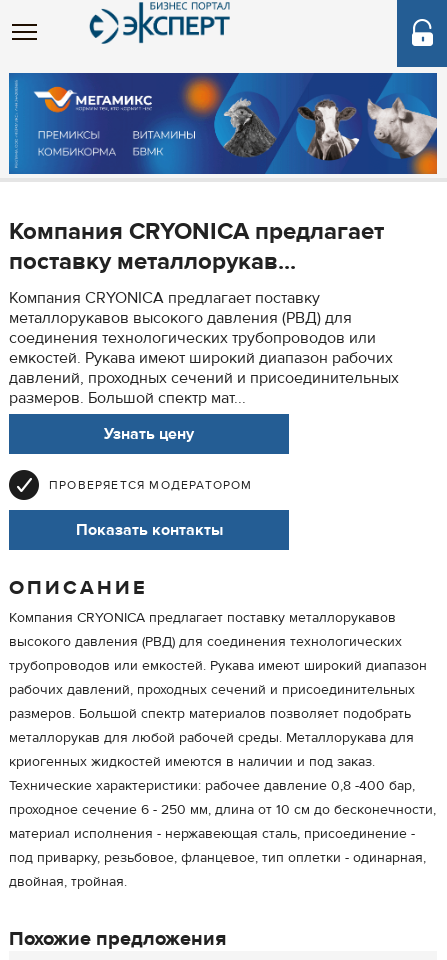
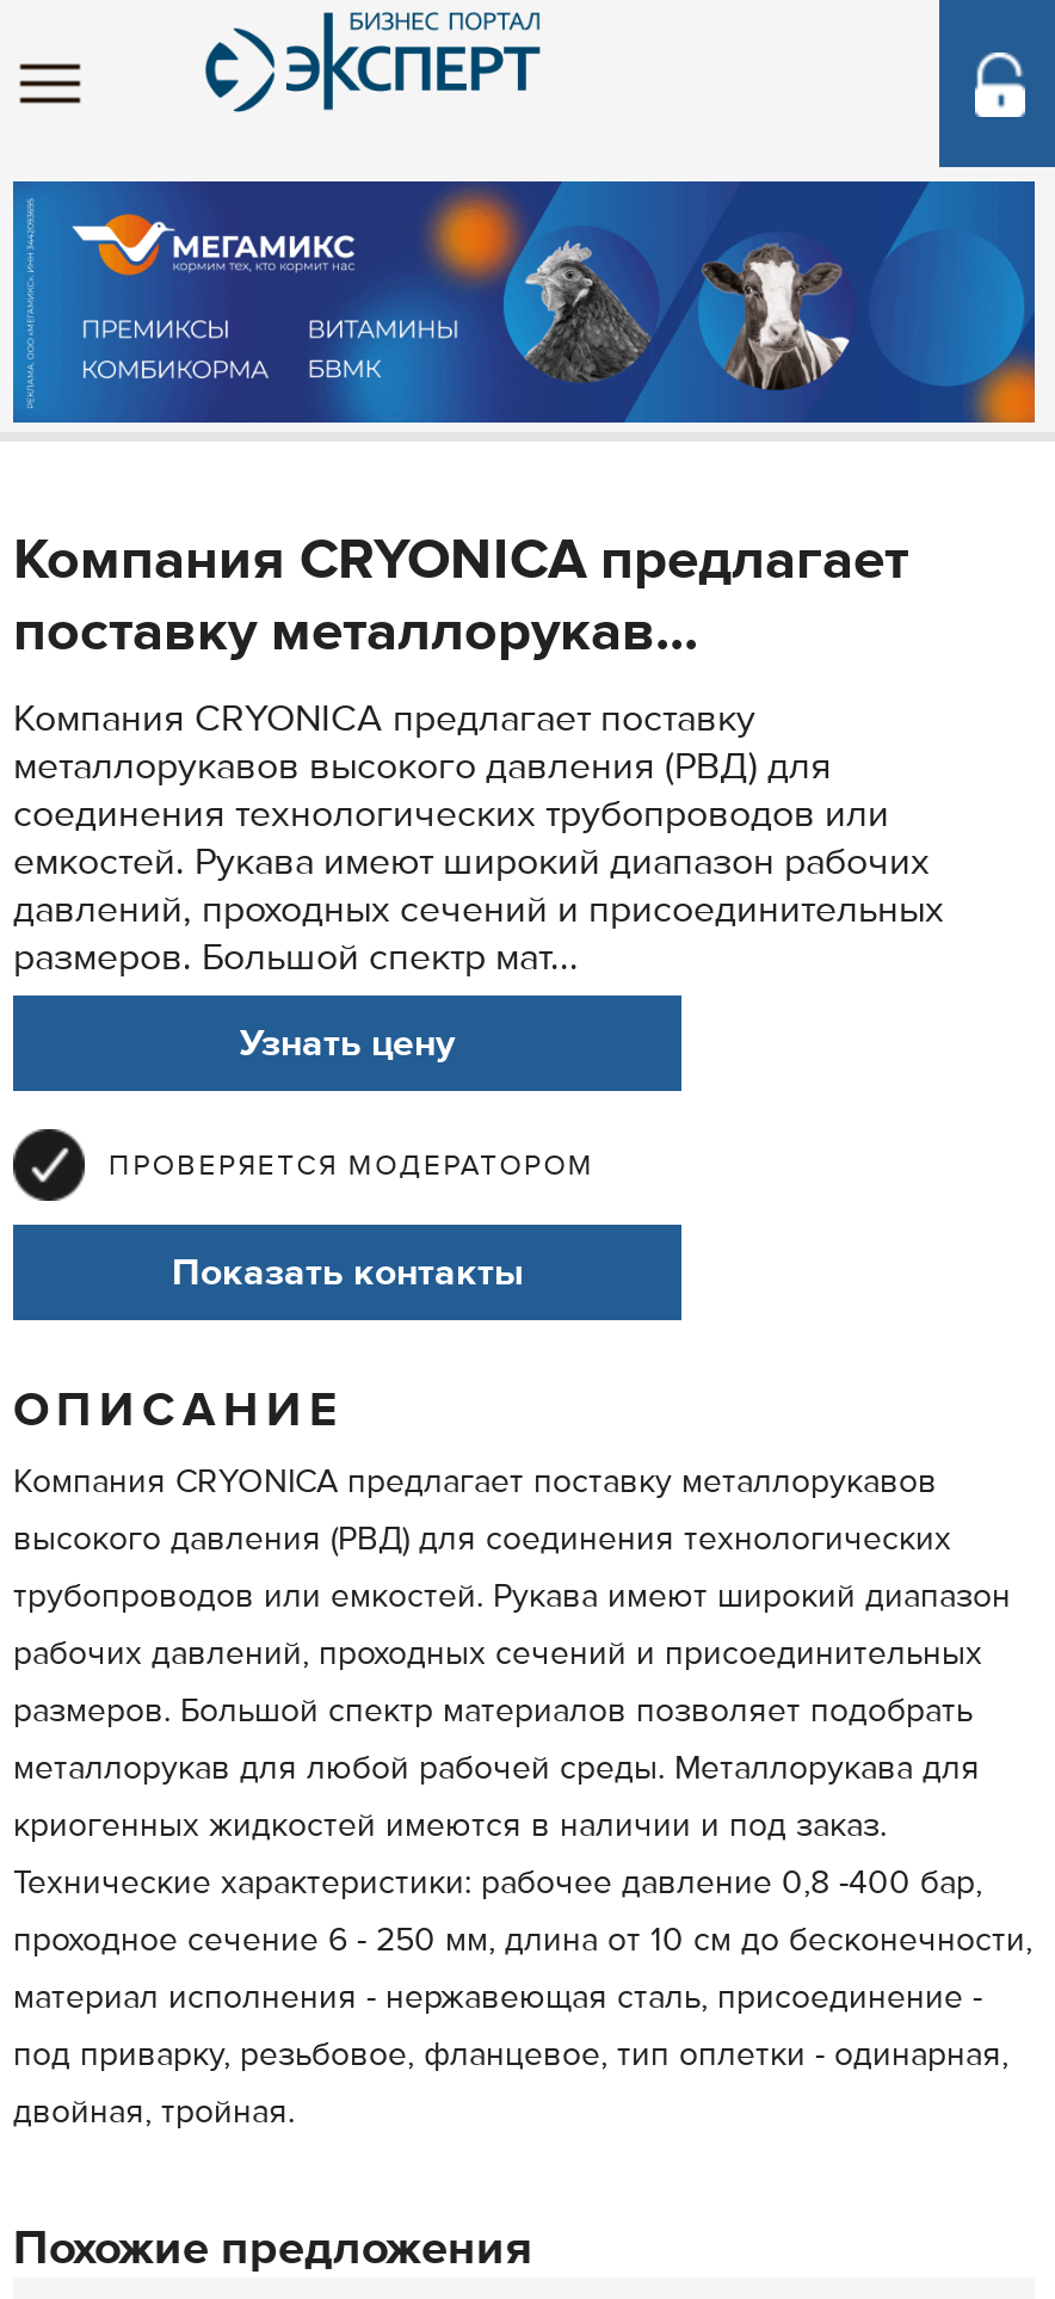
[366,97,437,159] [image] -> [868,241,1037,387] [image]

